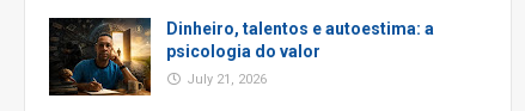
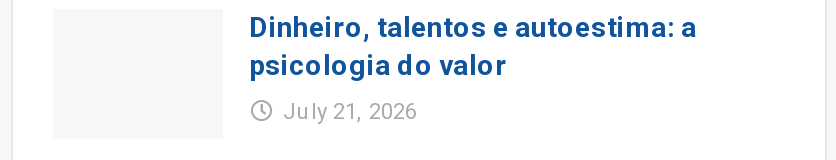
[48,17,152,97] [image] -> none

